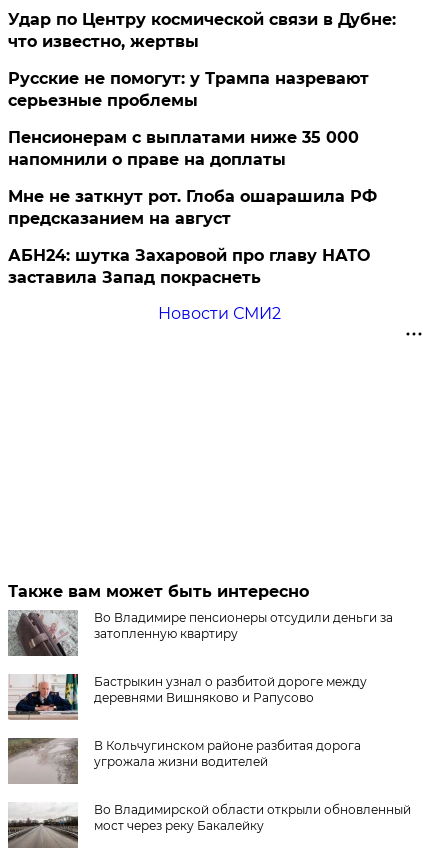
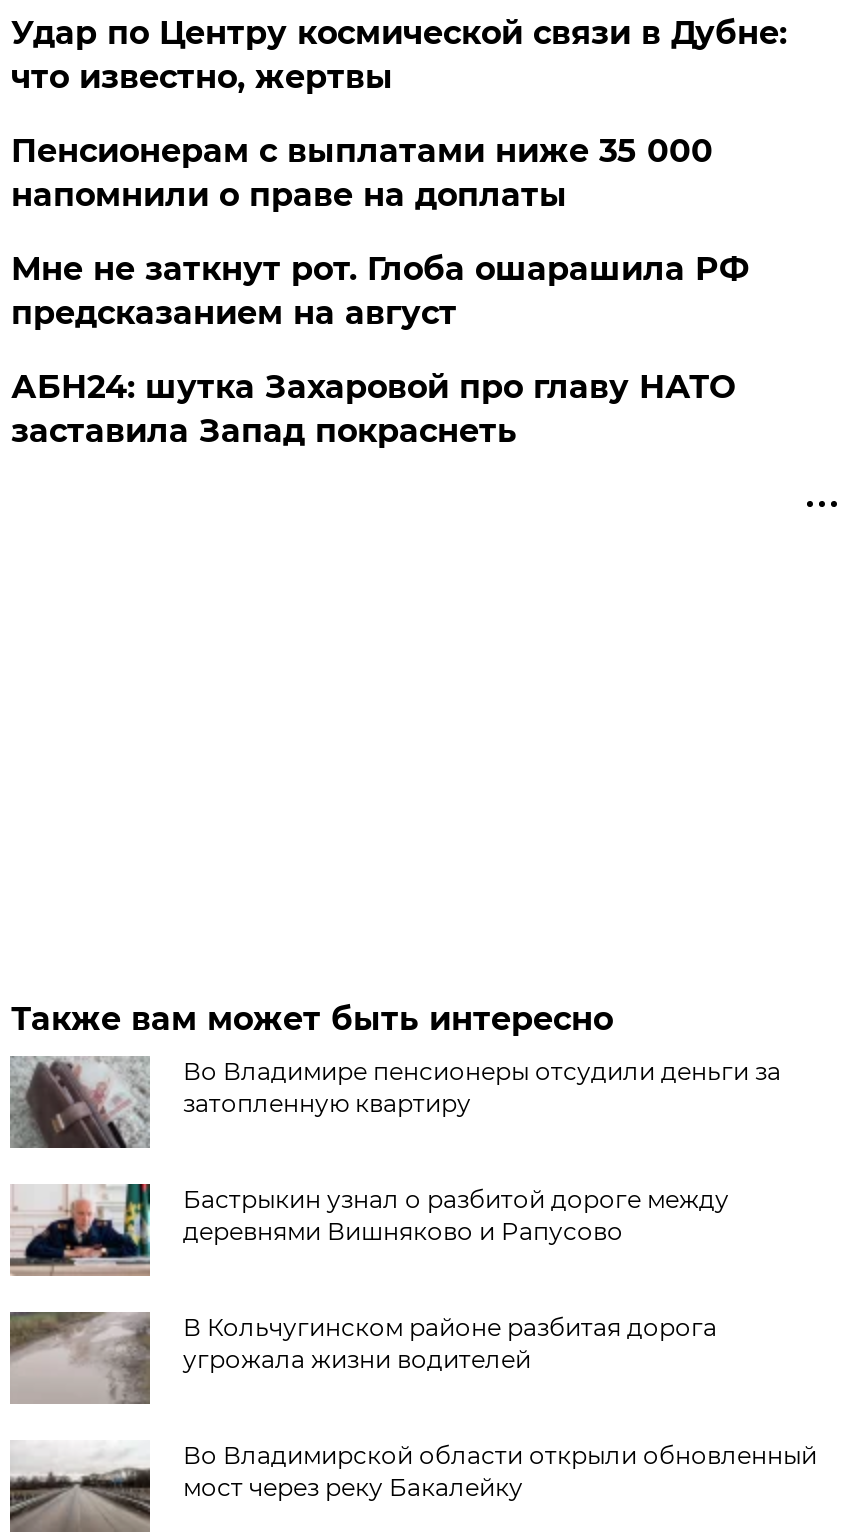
[8,69,369,110] Русские не помогут: у Трампа назревают | серьезные проблемы -> none
[158,304,281,323] Новости СМИ2 -> none

